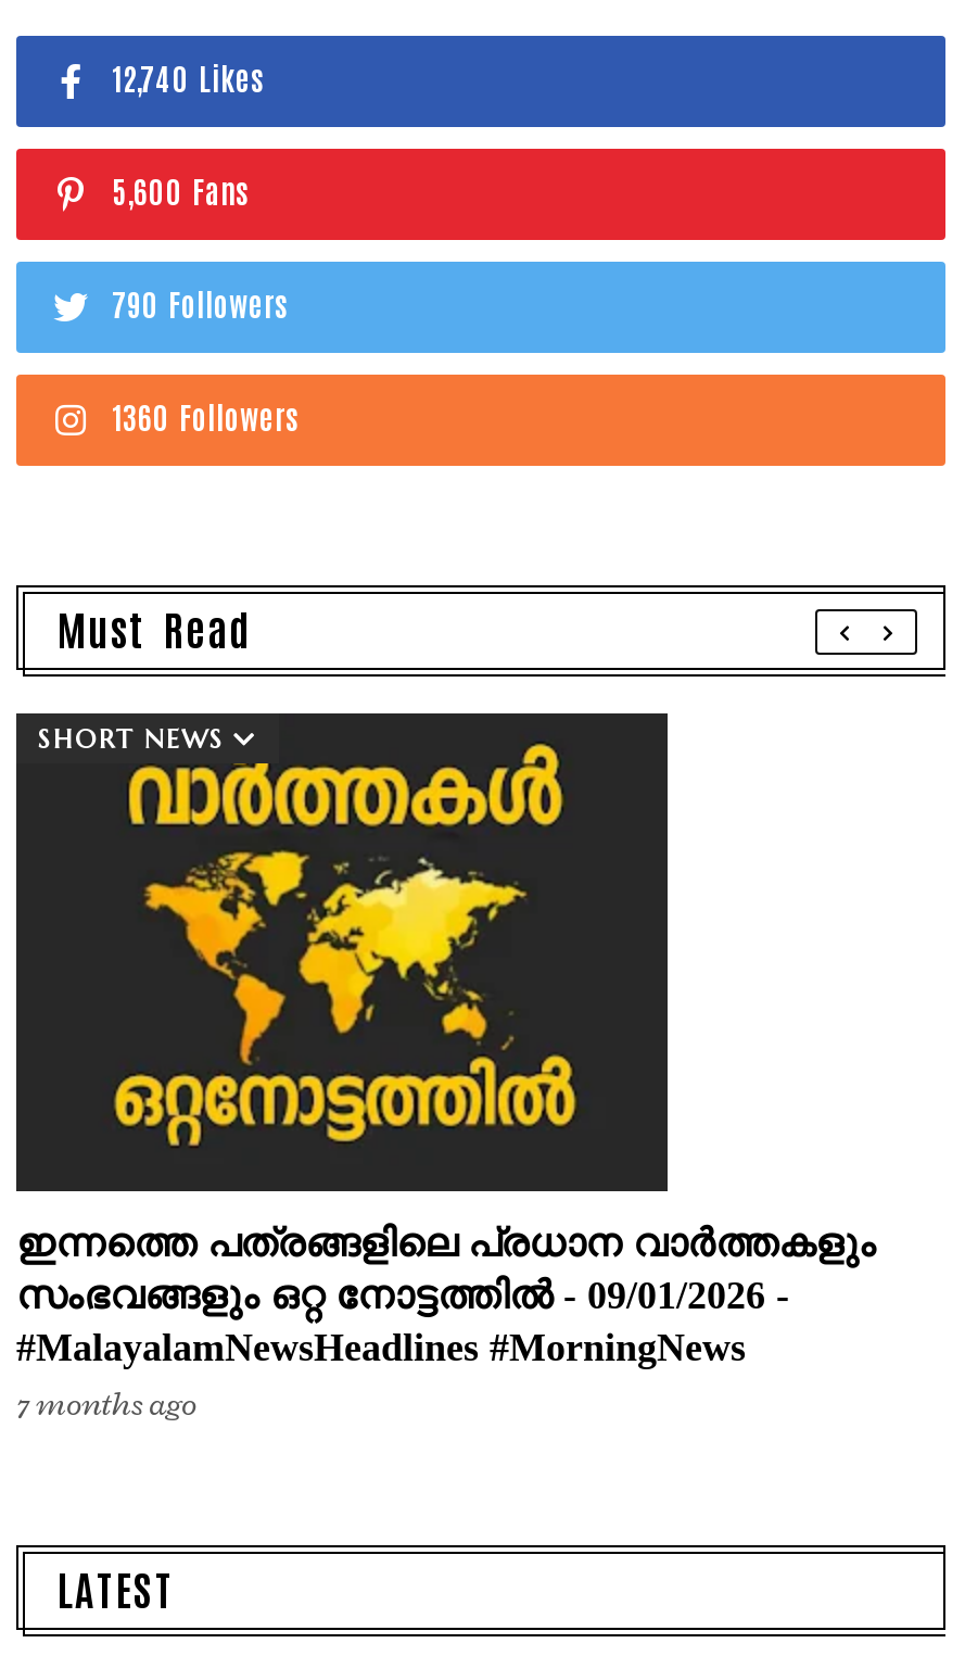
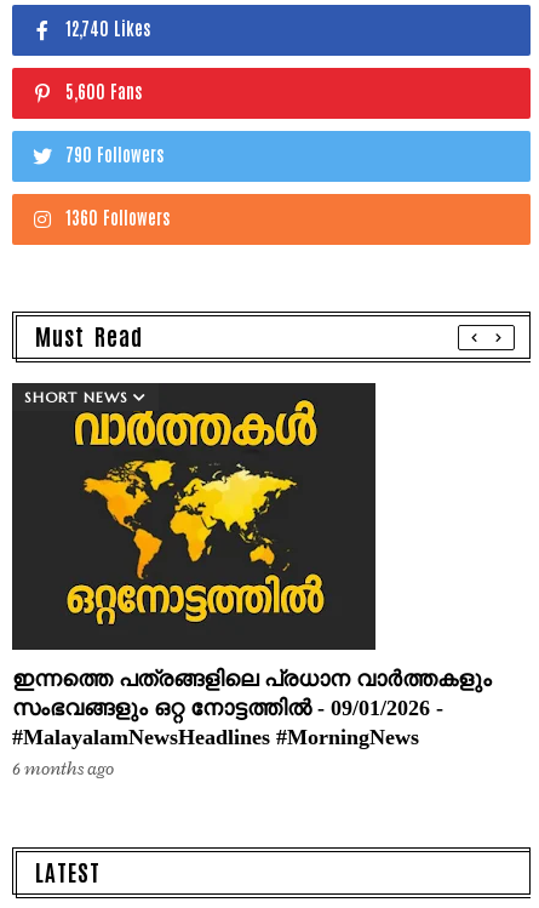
[16,1385,196,1426] 7 months ago -> [12,758,114,781] 6 months ago

